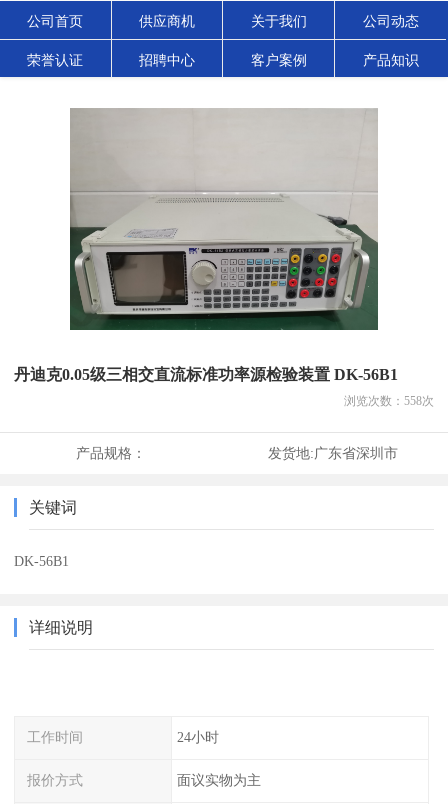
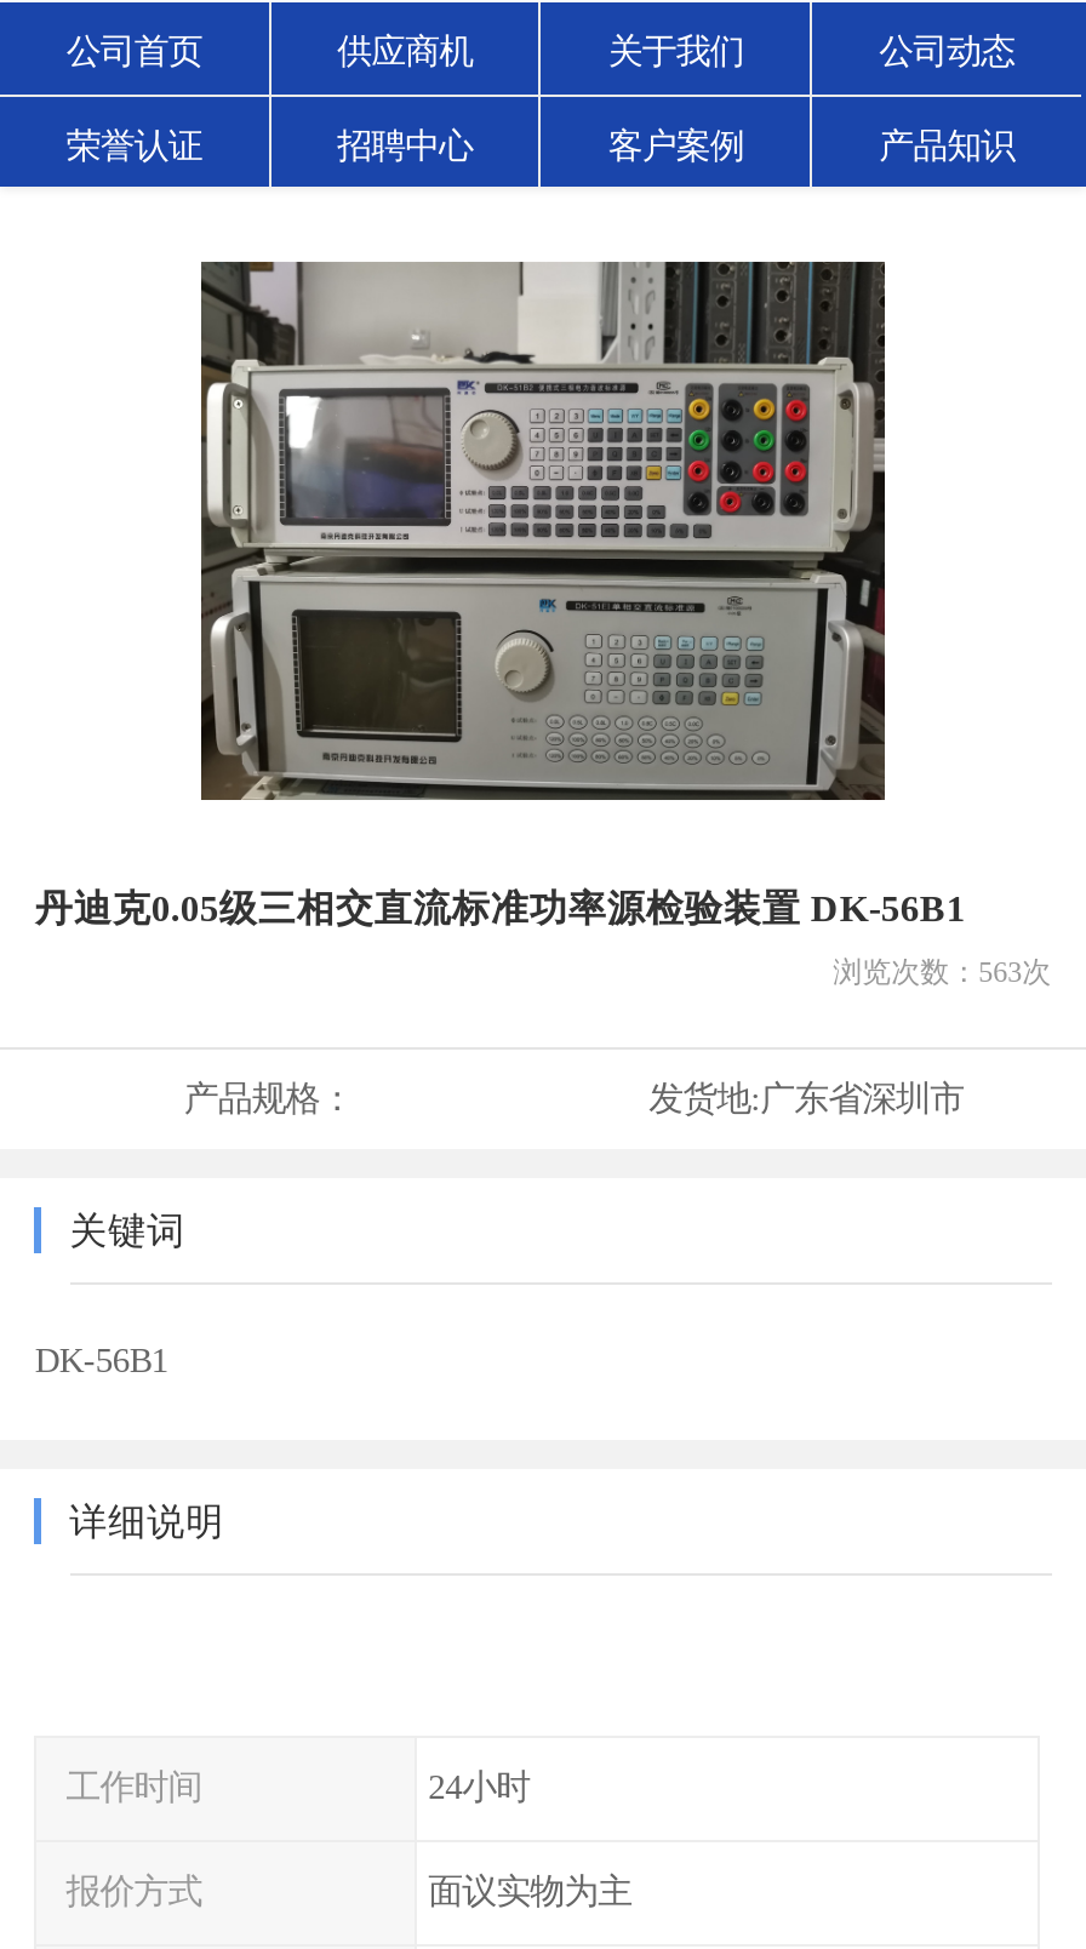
[69,107,379,331] [image] -> [170,259,916,802] [image]
[344,394,434,408] 浏览次数：558次 -> [833,955,1051,989] 浏览次数：563次

